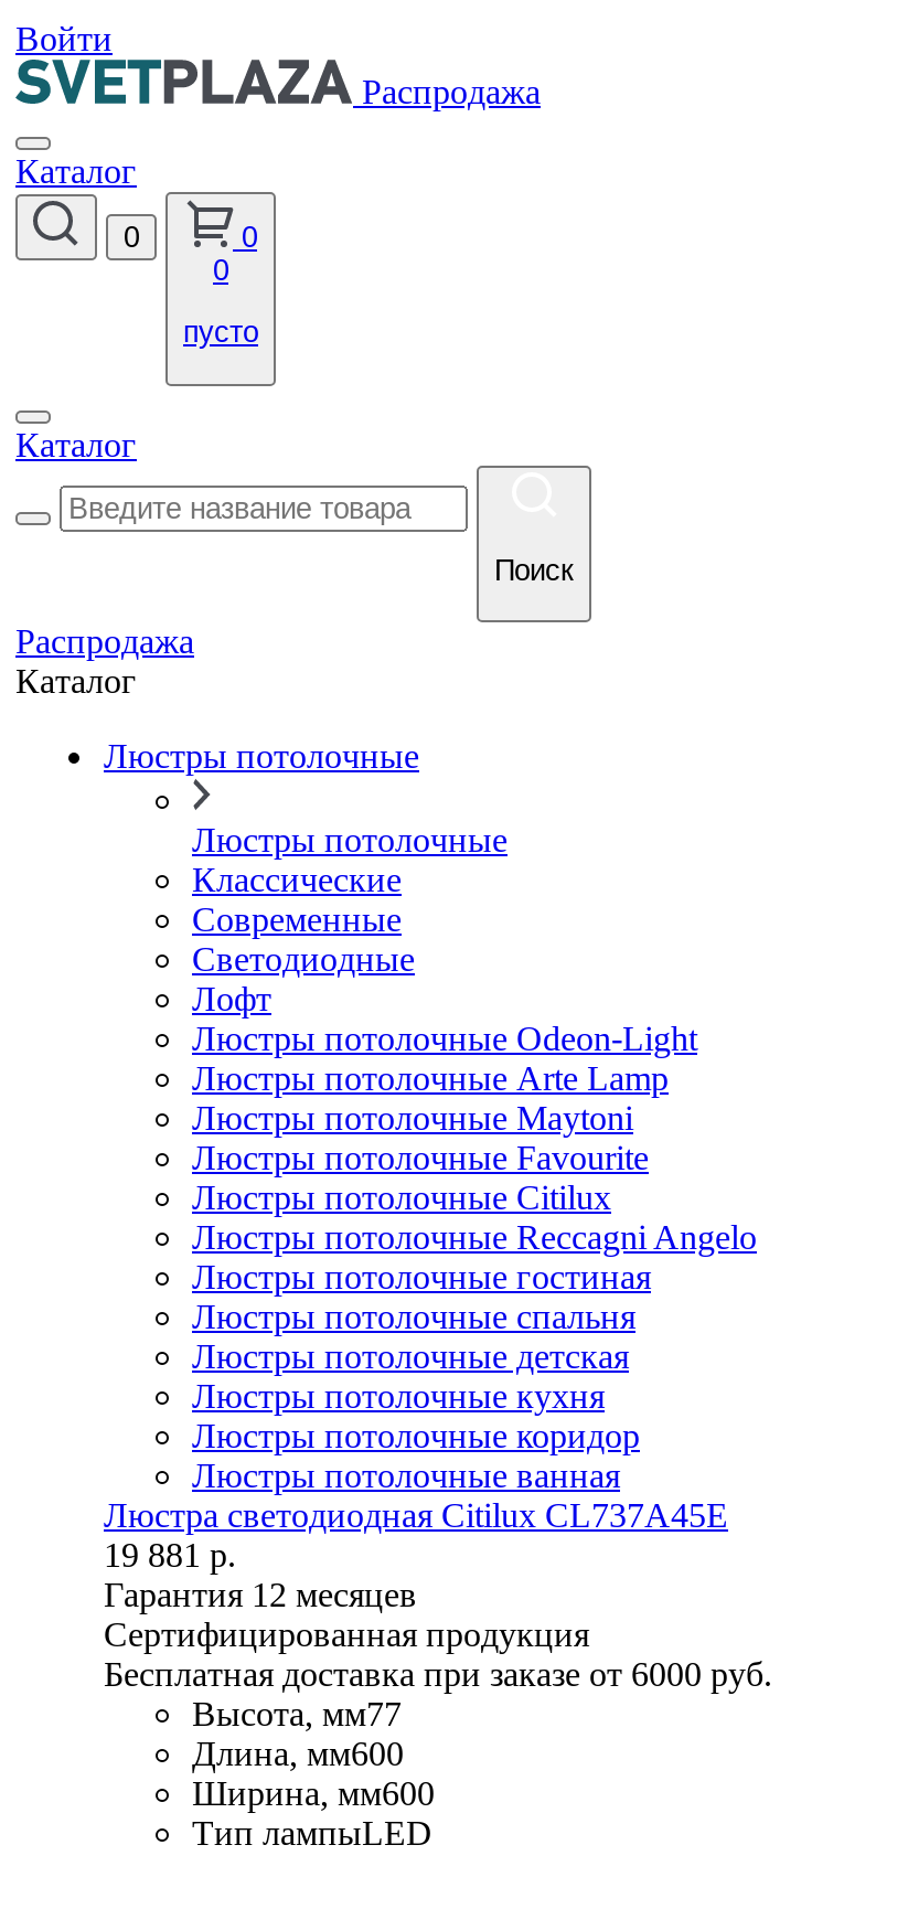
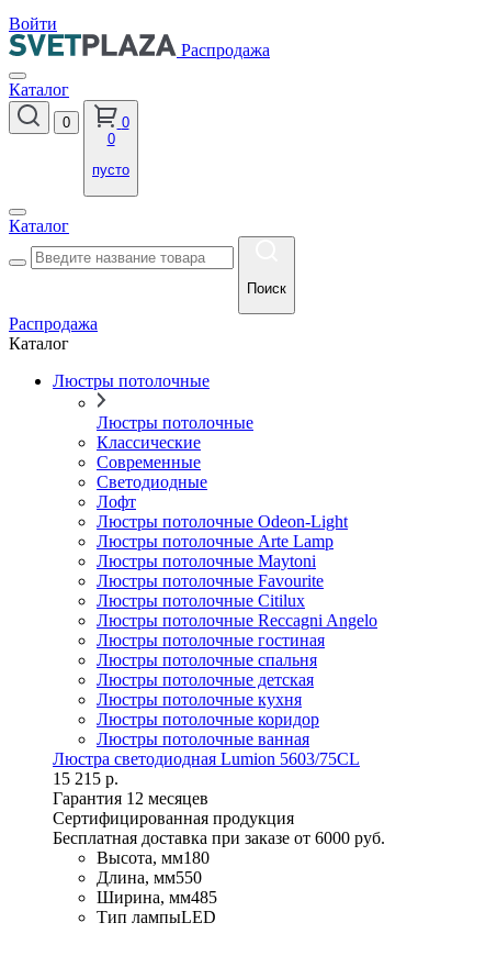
[104,1497,728,1534] Люстра светодиодная Citilux CL737A45E -> [53,750,360,768] Люстра светодиодная Lumion 5603/75CL
[104,1537,236,1574] 19 881 р. -> [53,770,118,788] 15 215 р.
[192,1696,402,1733] Высота, мм77 -> [97,849,210,867] Высота, мм180
[192,1735,404,1773] Длина, мм600 -> [97,868,202,887] Длина, мм550
[192,1775,435,1813] Ширина, мм600 -> [97,888,217,907] Ширина, мм485

